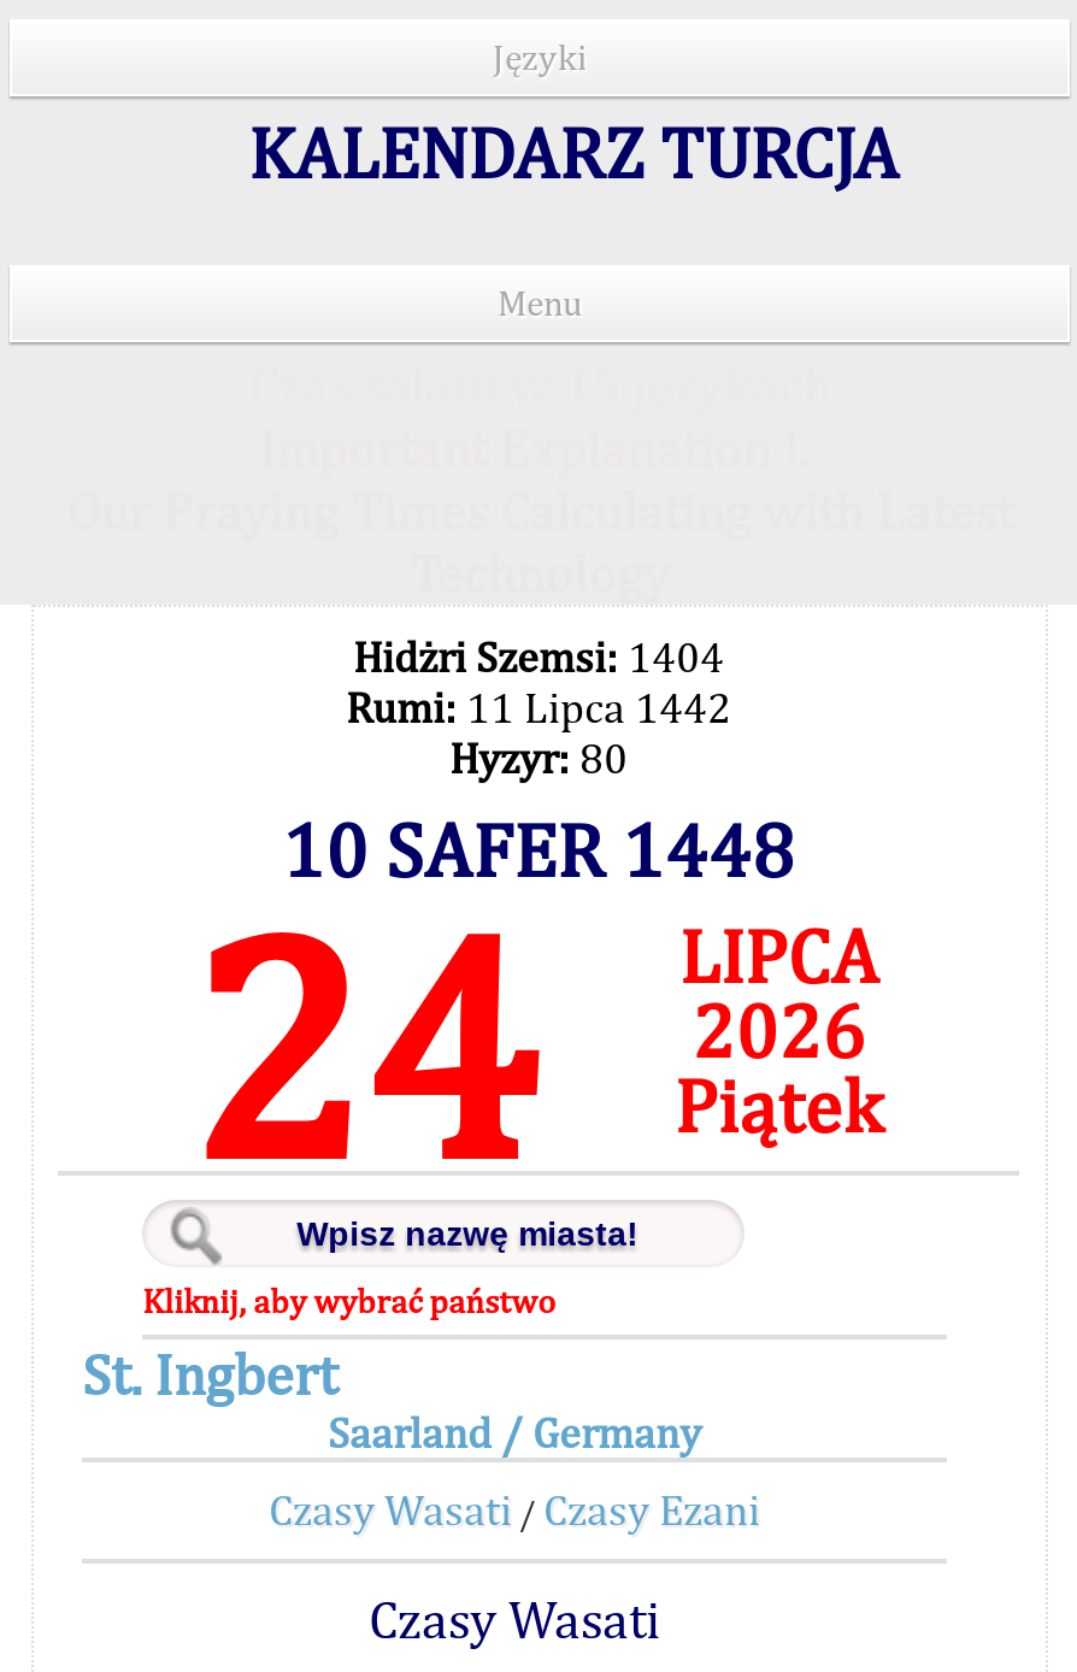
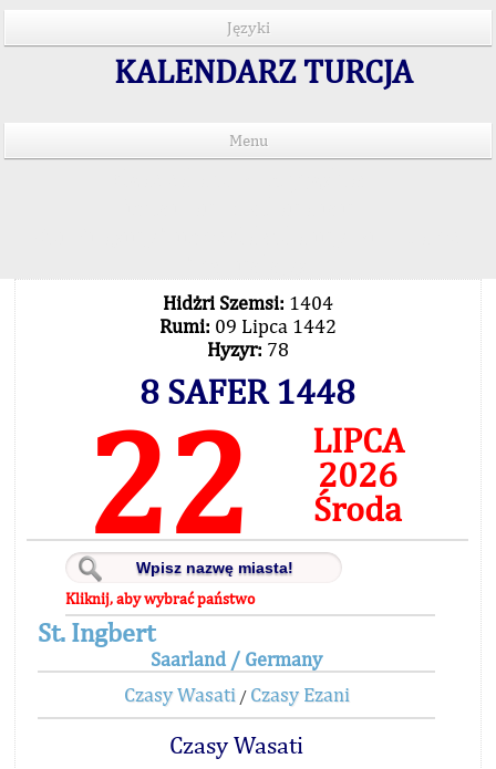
[346,682,731,732] Rumi: 11 Lipca 1442 -> [159,314,336,337] Rumi: 09 Lipca 1442
[449,732,628,783] Hyzyr: 80 -> [206,337,288,361] Hyzyr: 78
[282,805,795,894] 10 SAFER 1448 -> [139,371,355,412] 8 SAFER 1448
[187,858,538,1229] 24 -> [86,395,247,565] 22
[674,1060,884,1149] Piątek -> [314,488,402,529] Środa

